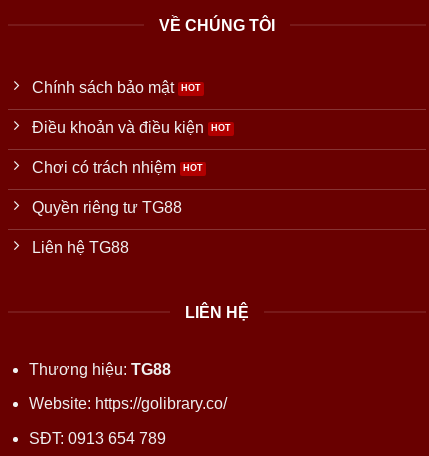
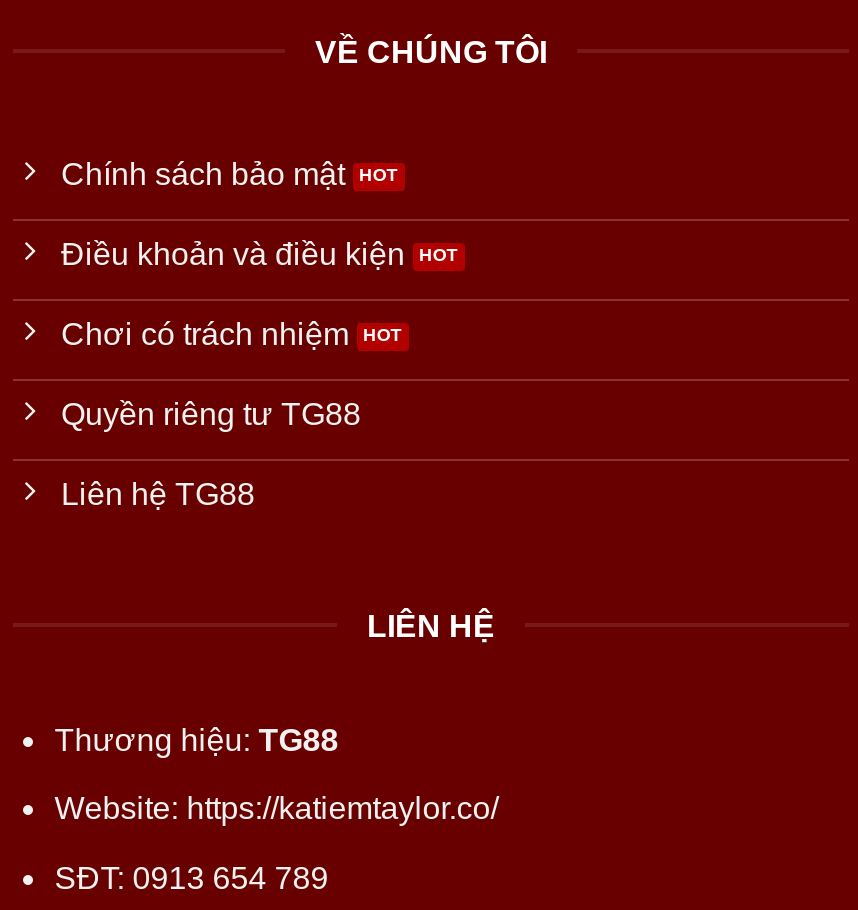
[29,395,227,412] Website: https://golibrary.co/ -> [55,791,499,825] Website: https://katiemtaylor.co/

